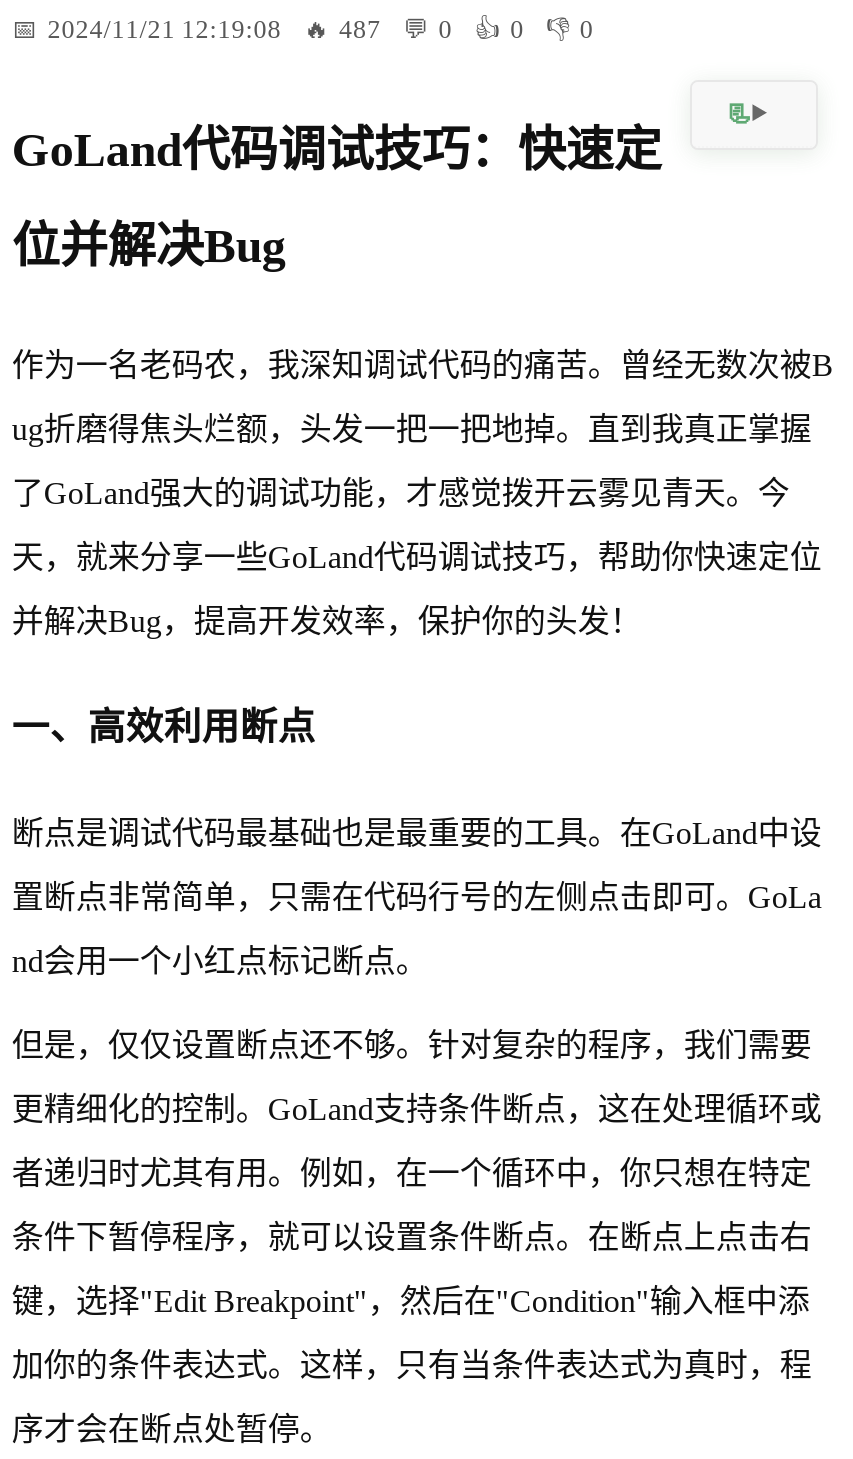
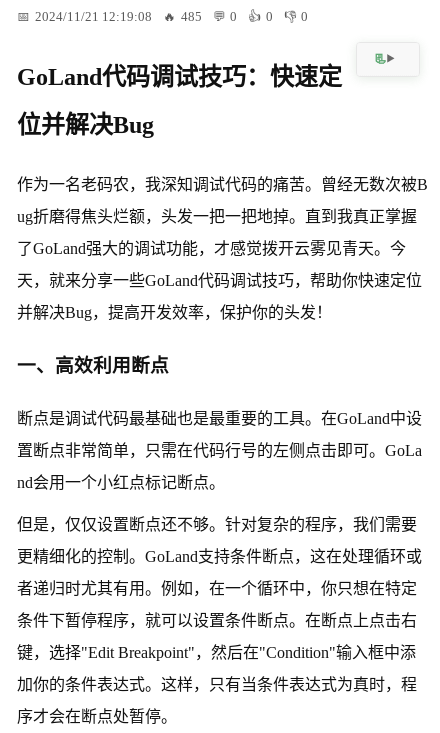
[339,16,381,44] 487 -> [180,10,201,24] 485

